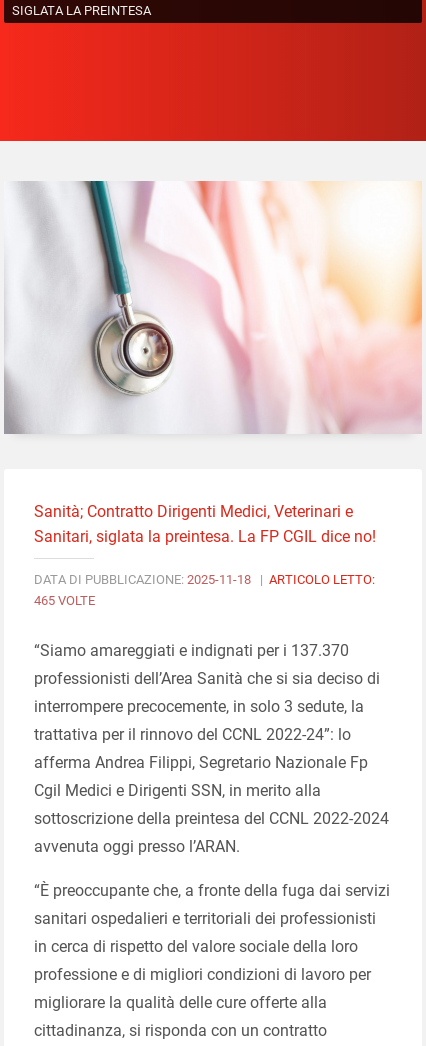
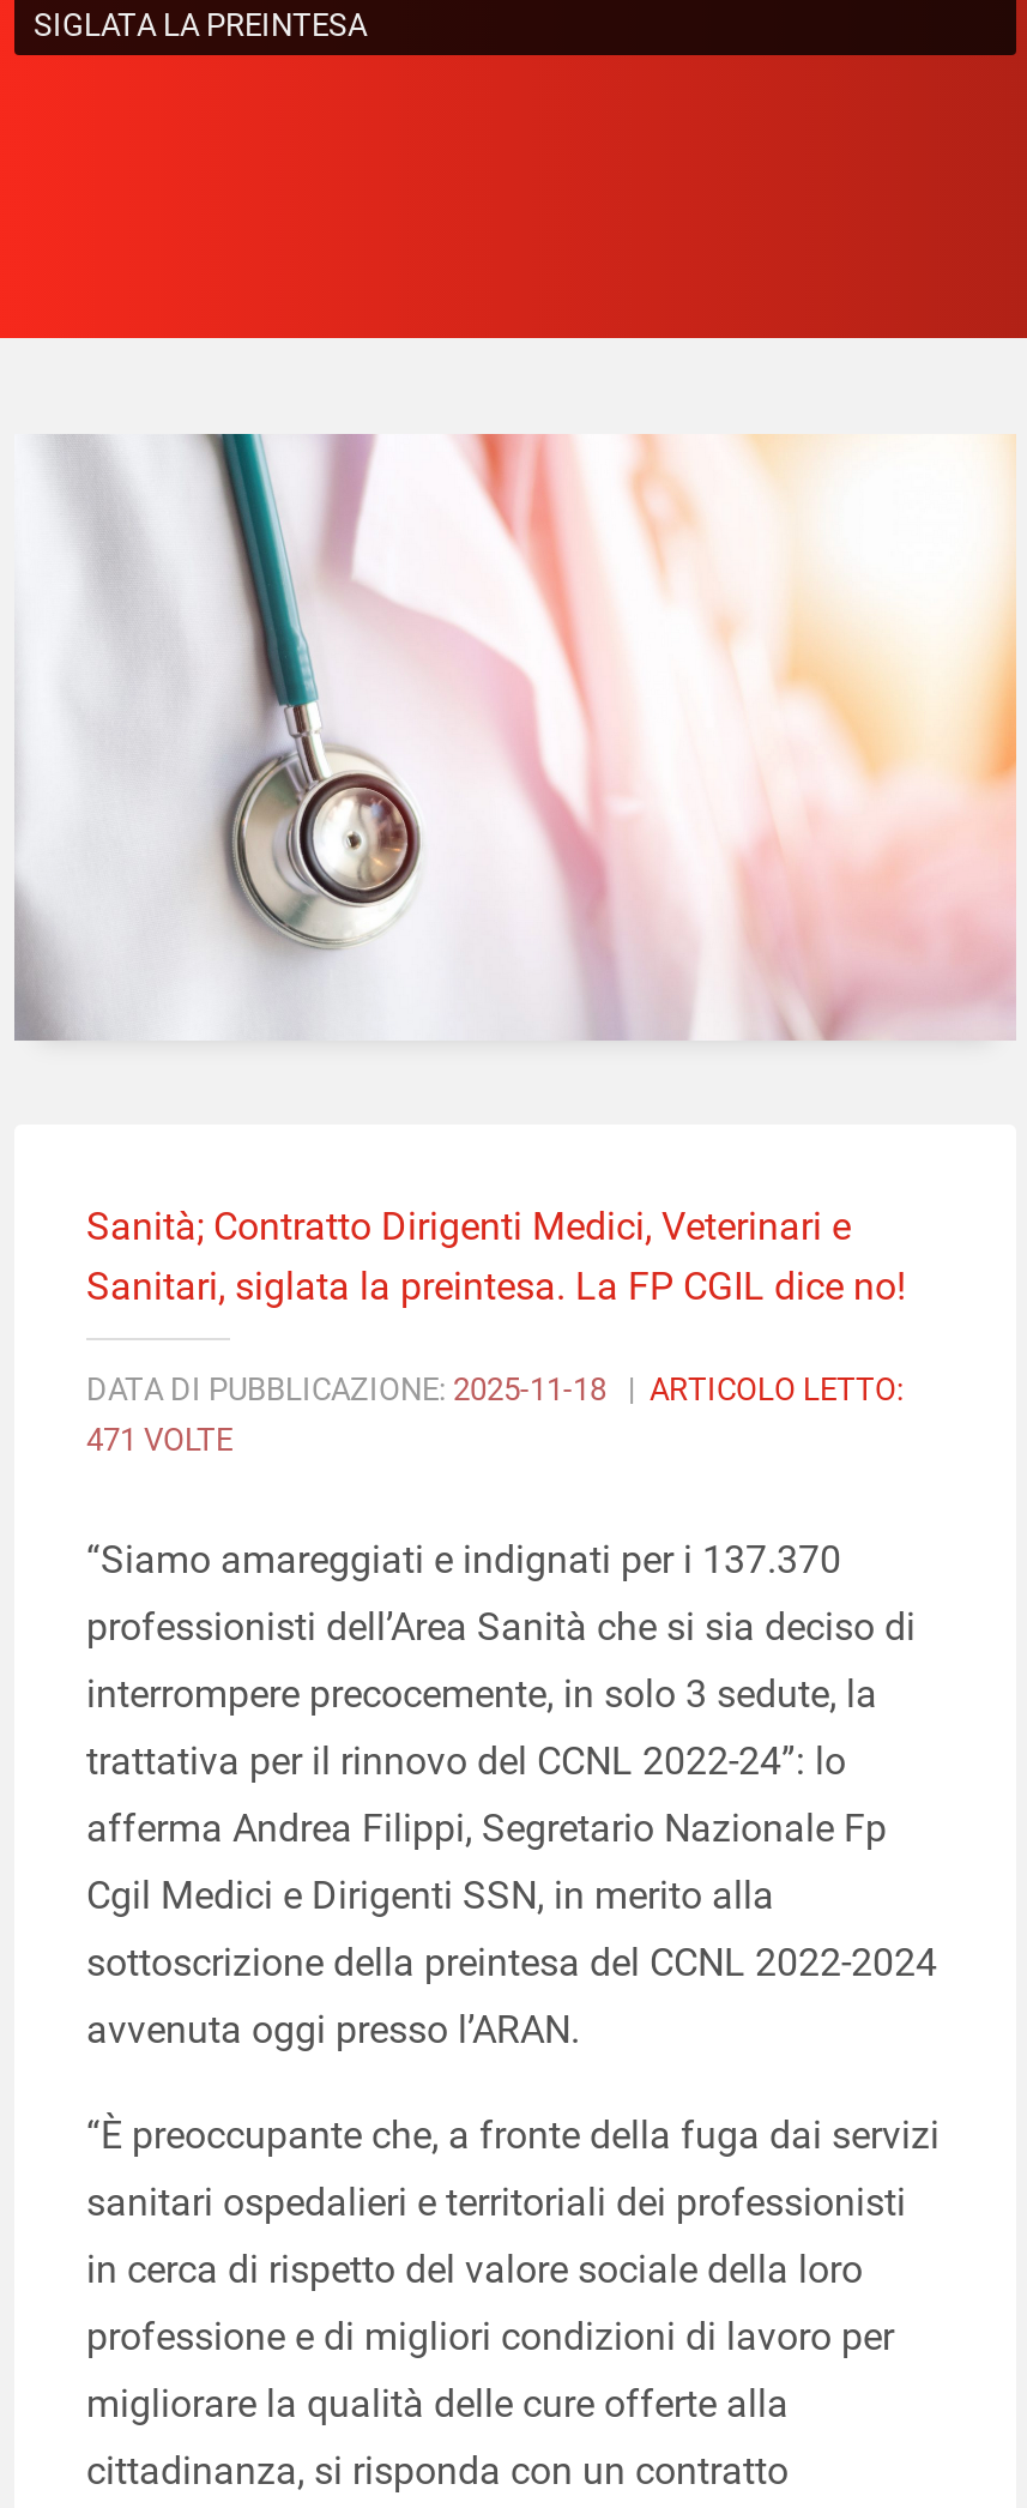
[34,593,95,608] 465 VOLTE -> [86,1421,232,1457] 471 VOLTE

